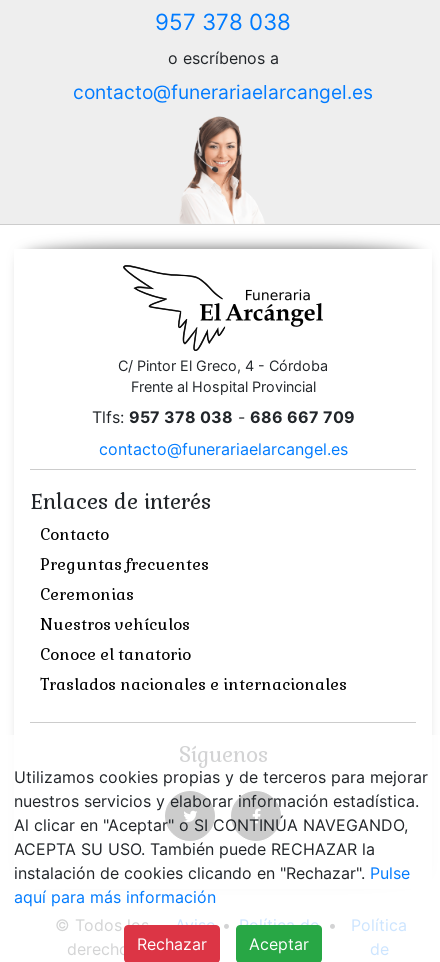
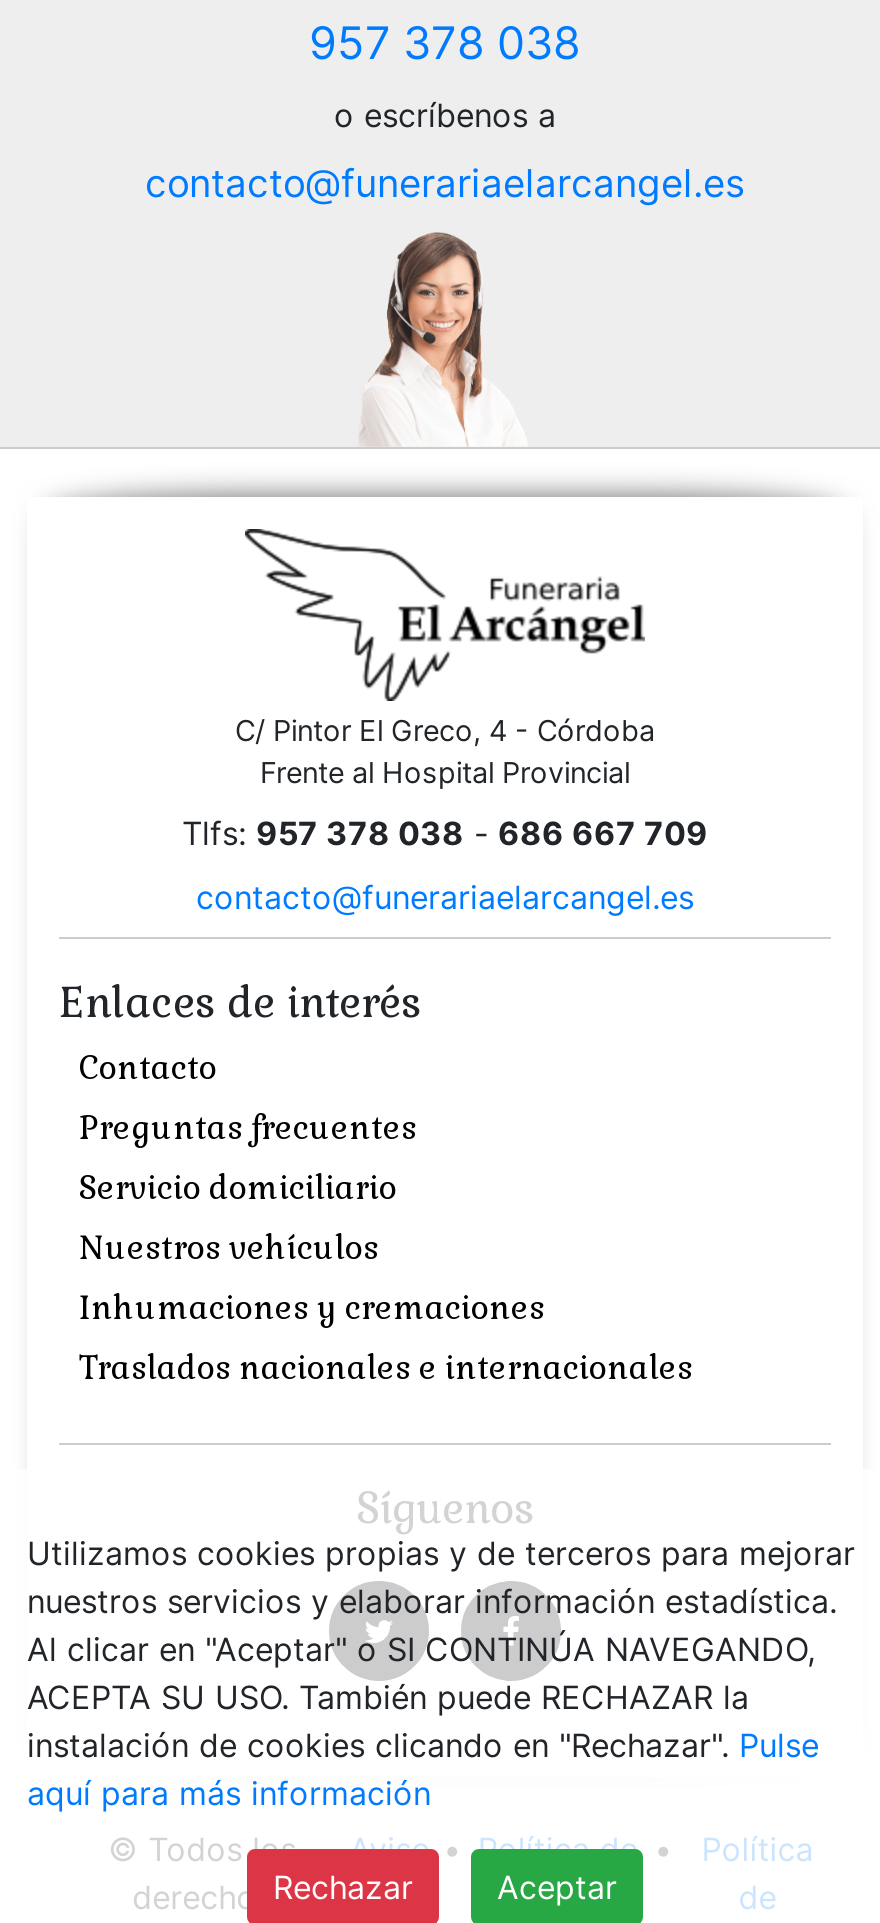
[40,584,134,605] Ceremonias -> [79,1168,397,1210] Servicio domiciliario
[40,644,191,665] Conoce el tanatorio -> [79,1288,545,1330] Inhumaciones y cremaciones

